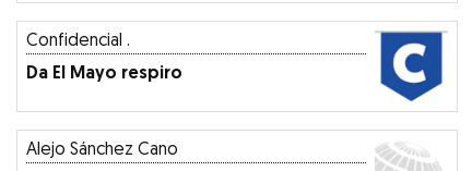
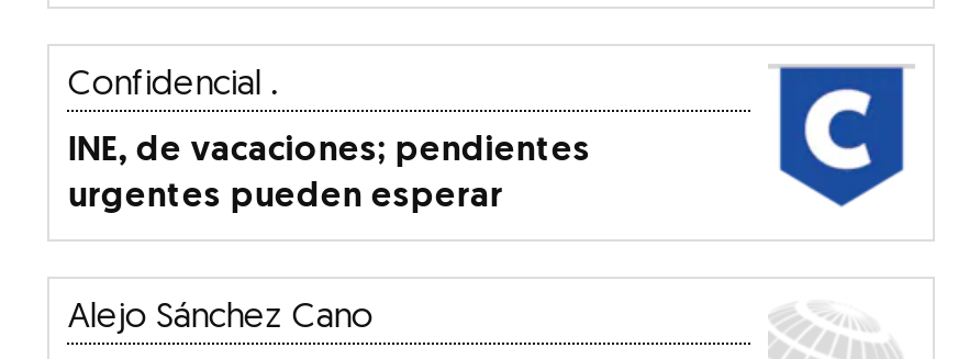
[27,65,183,83] Da El Mayo respiro -> [68,134,591,215] INE, de vacaciones; pendientes | urgentes pueden esperar

